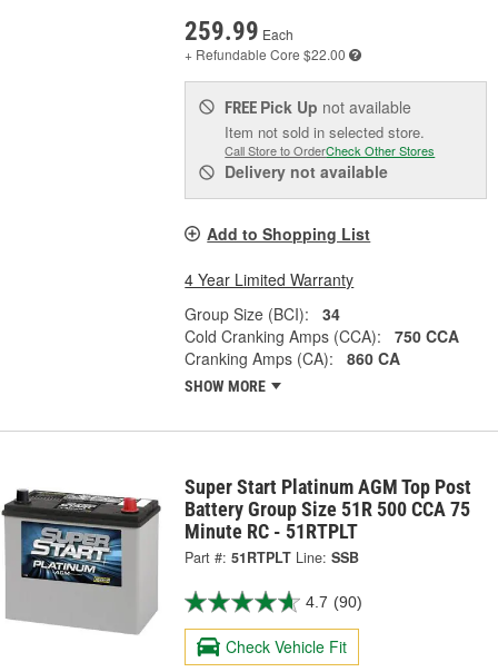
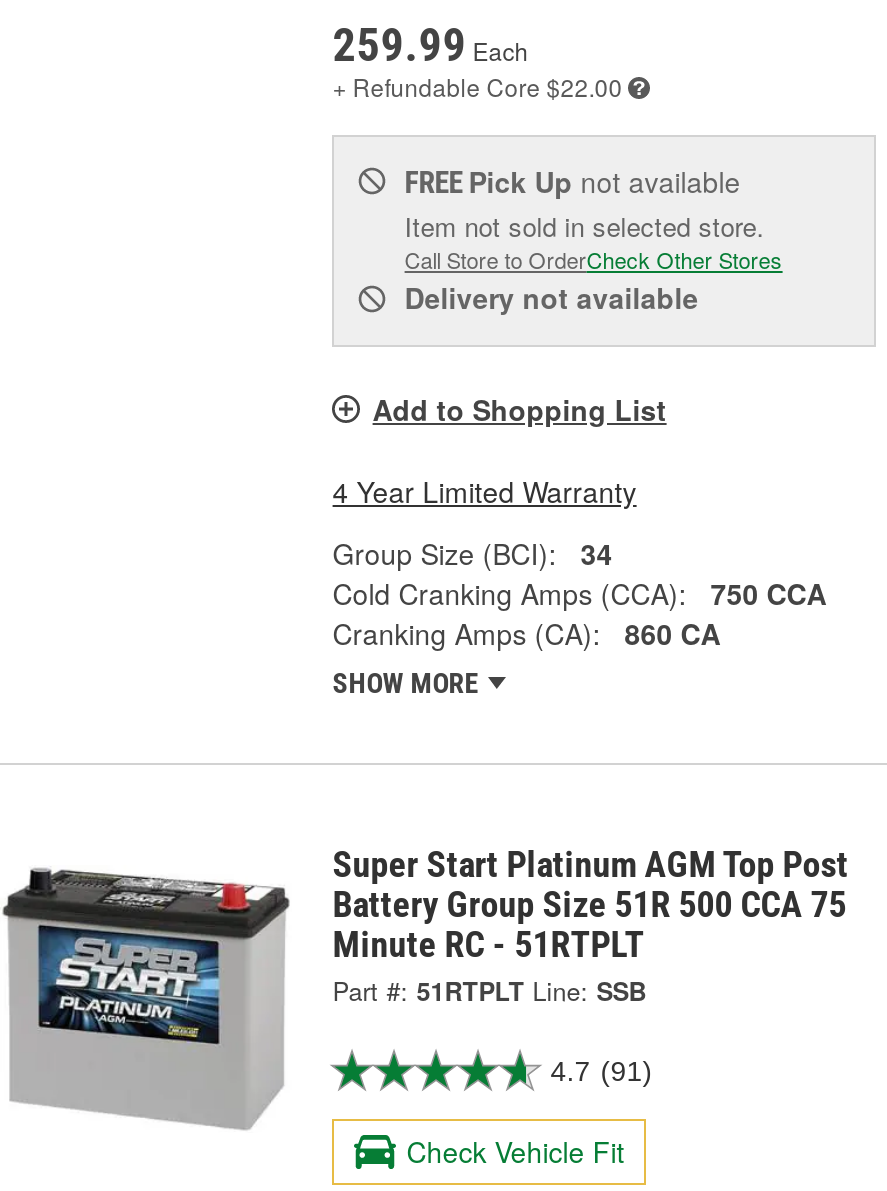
[306,593,363,611] 4.7 (90) -> [551,1055,653,1087] 4.7 (91)

